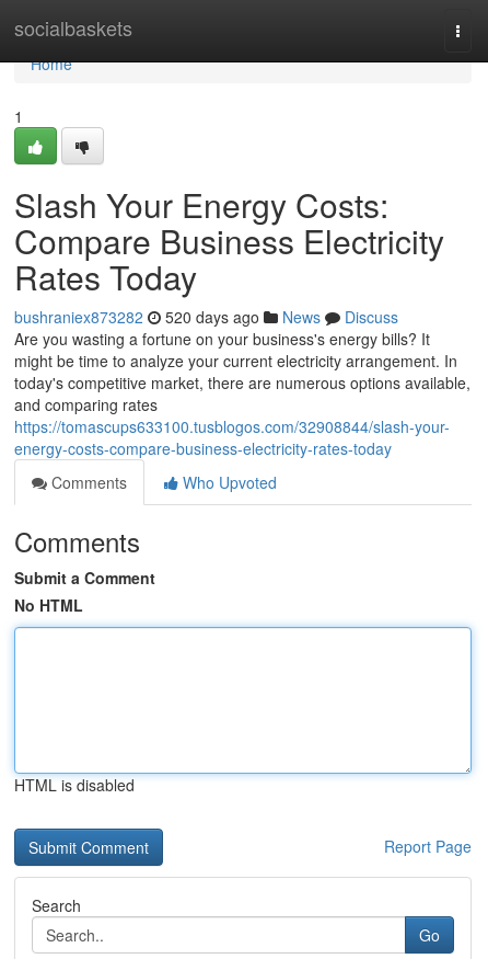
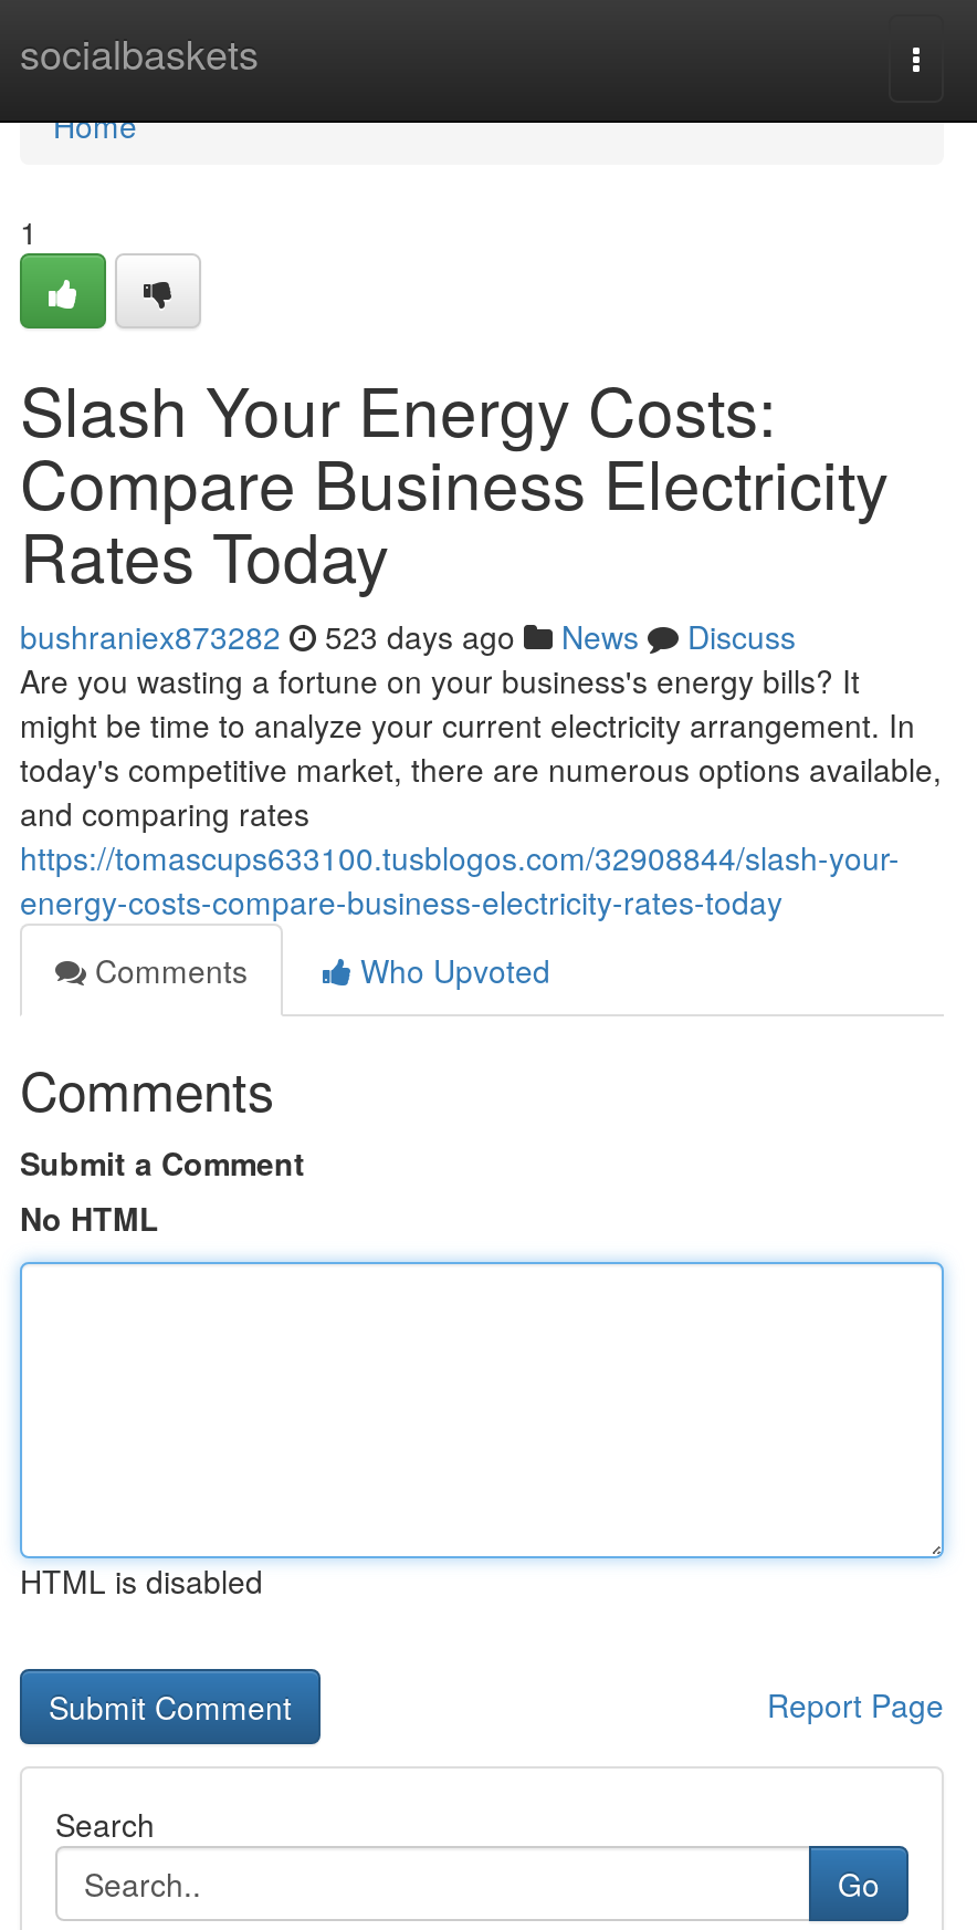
[14,306,398,328] bushraniex873282 520 days ago News Discuss -> [20,614,796,658] bushraniex873282 523 days ago News Discuss

